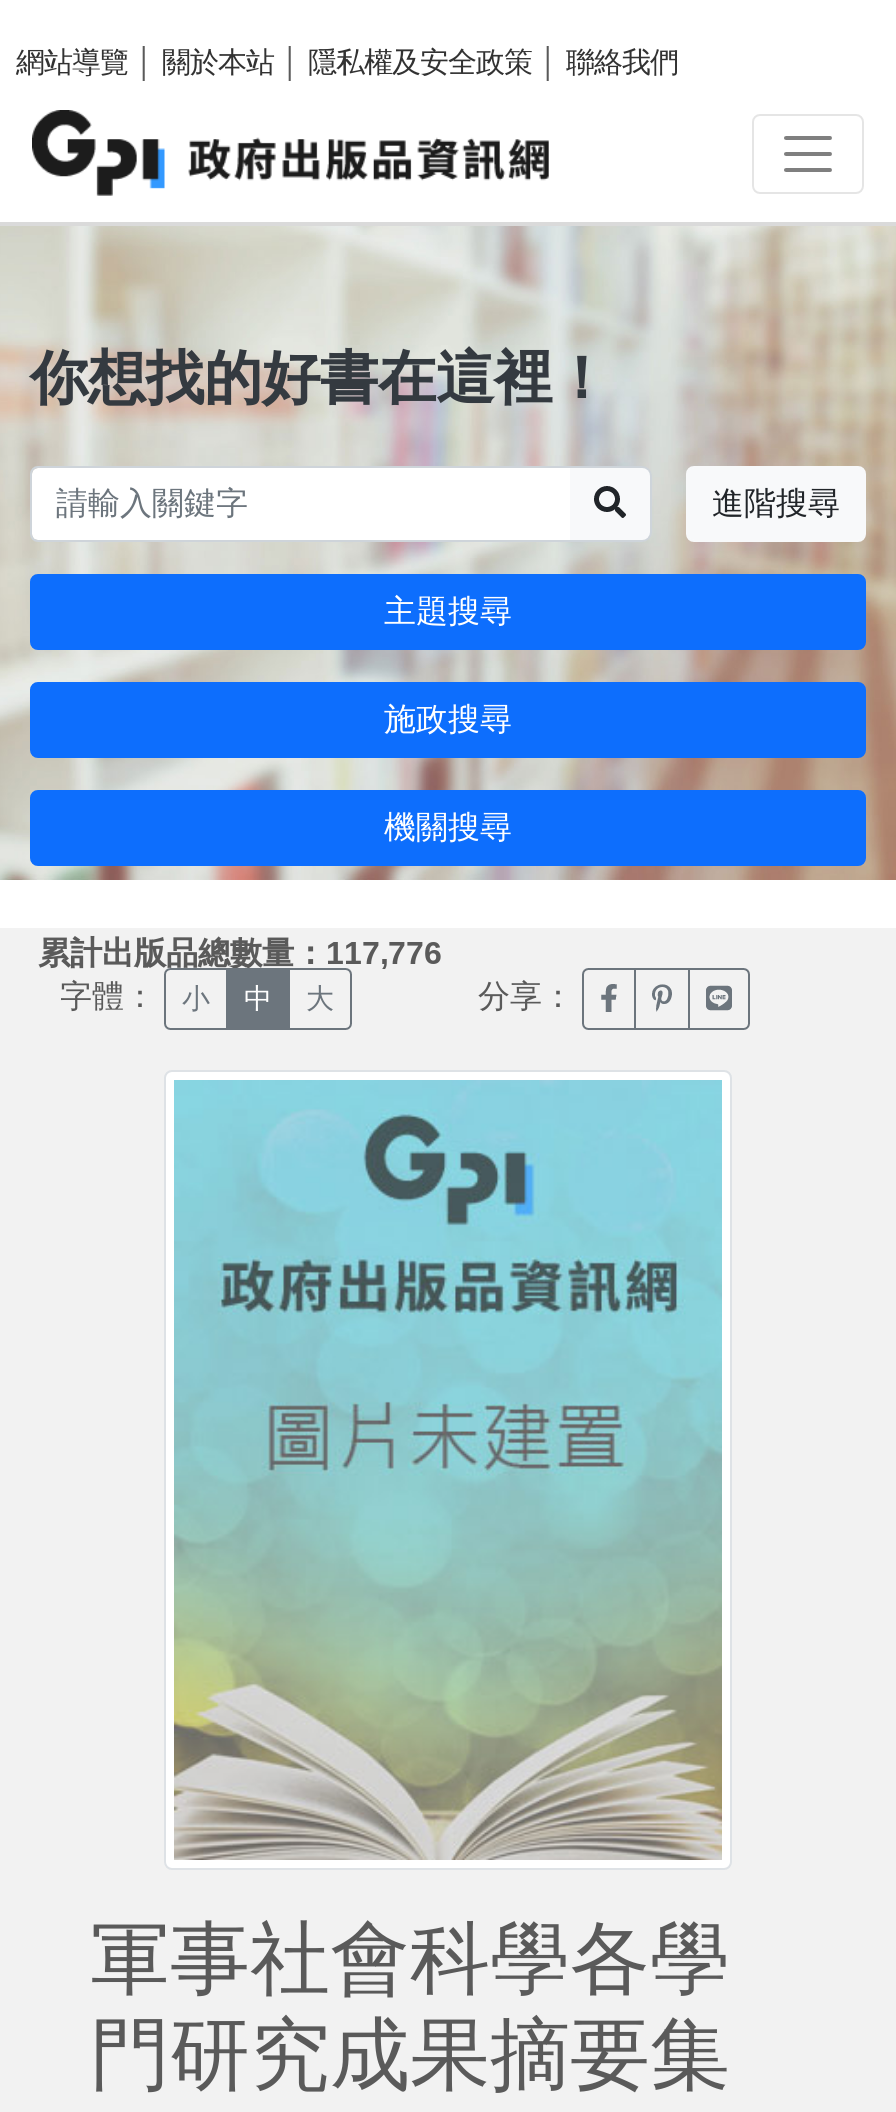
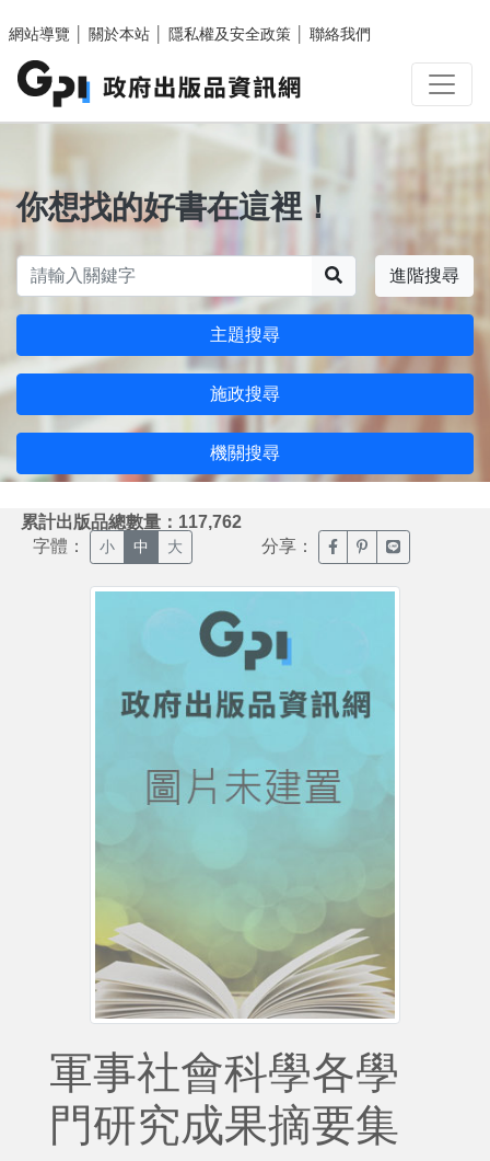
[38,935,442,969] 累計出版品總數量：117,776 -> [21,512,242,531] 累計出版品總數量：117,762

